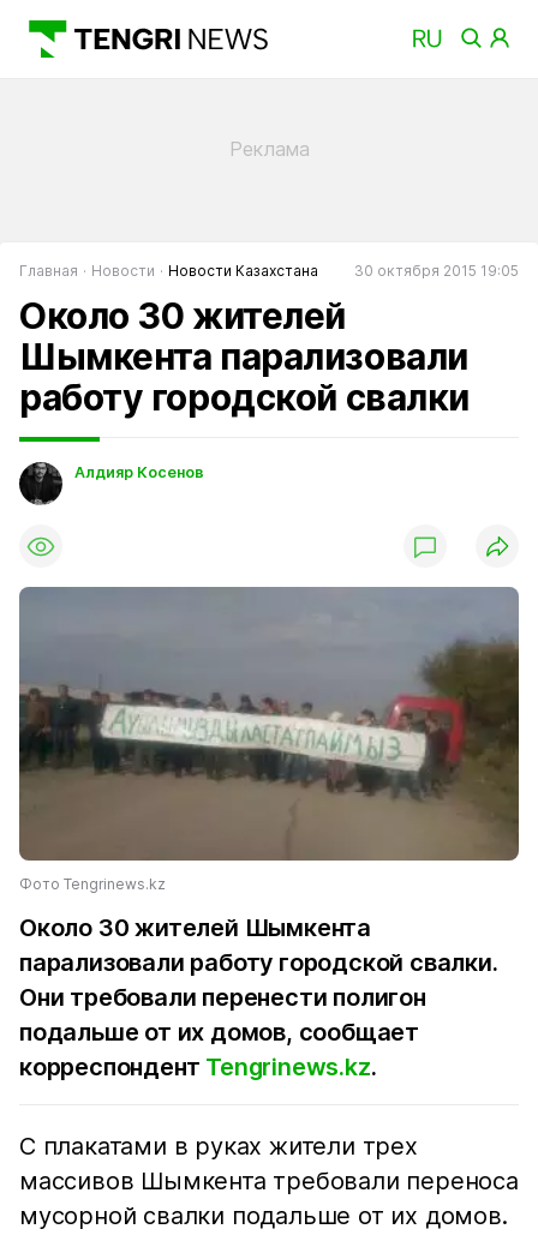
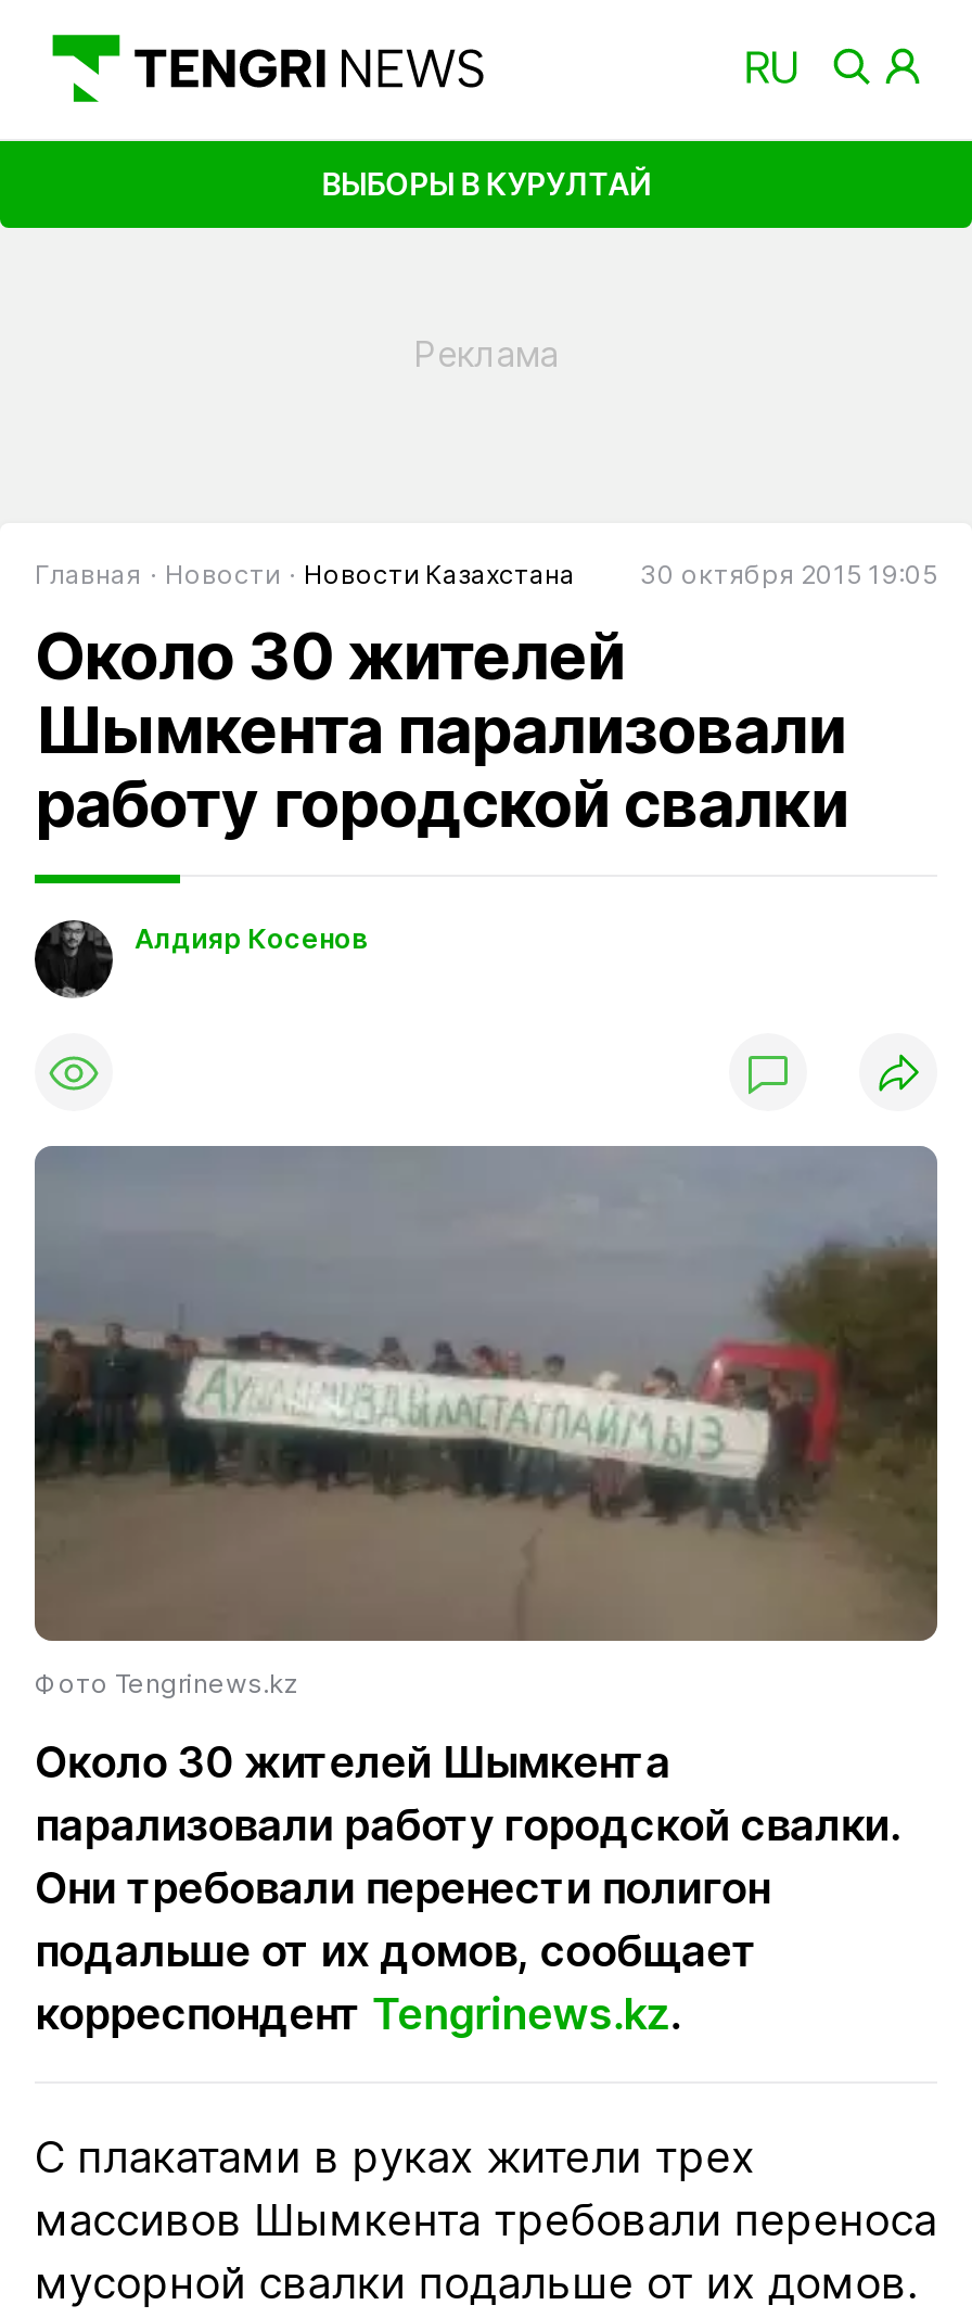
none -> [322,164,650,201] ВЫБОРЫ В КУРУЛТАЙ

